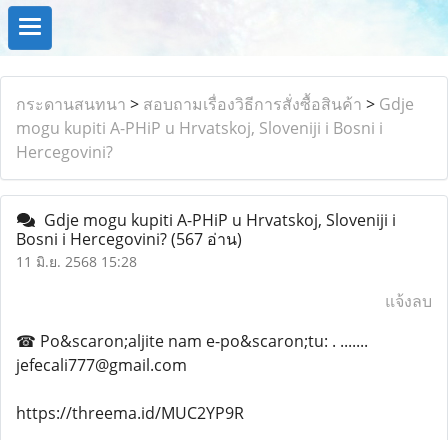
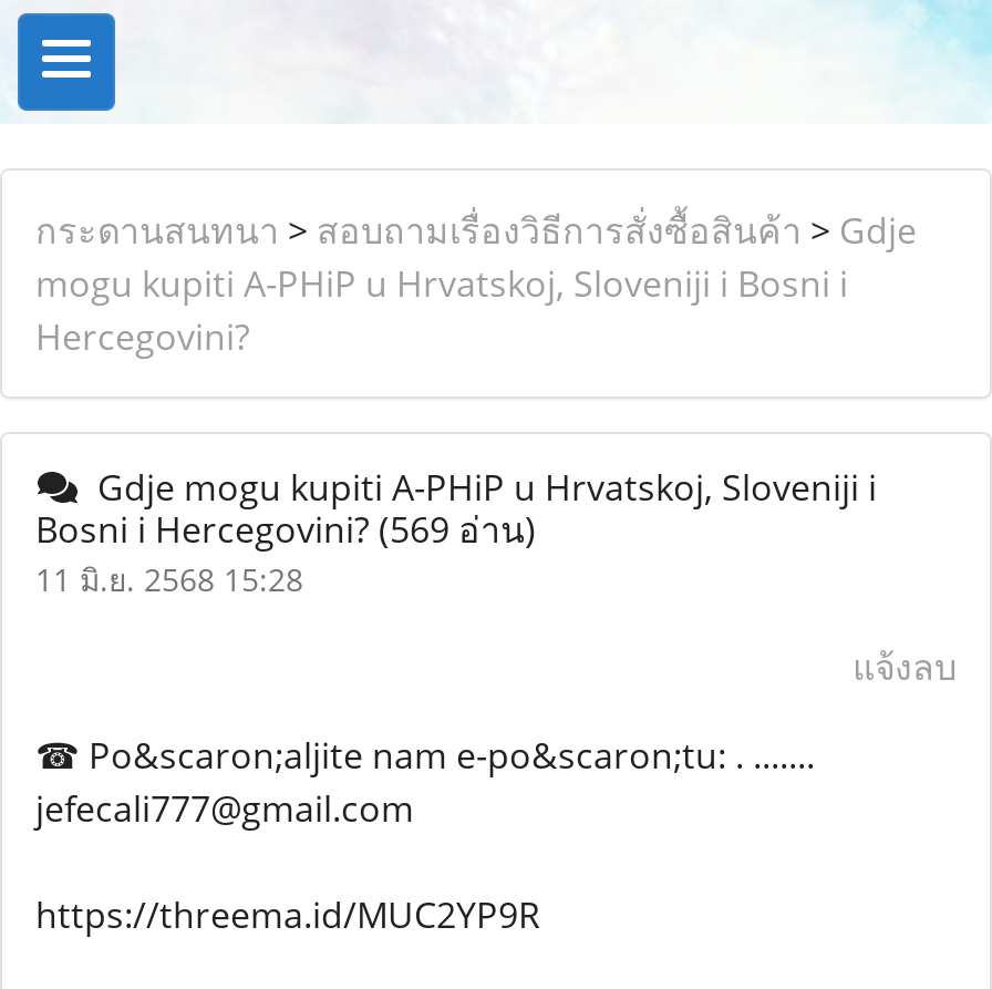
[16,228,242,250] Bosni i Hercegovini? (567 อ่าน) -> [35,505,536,554] Bosni i Hercegovini? (569 อ่าน)

